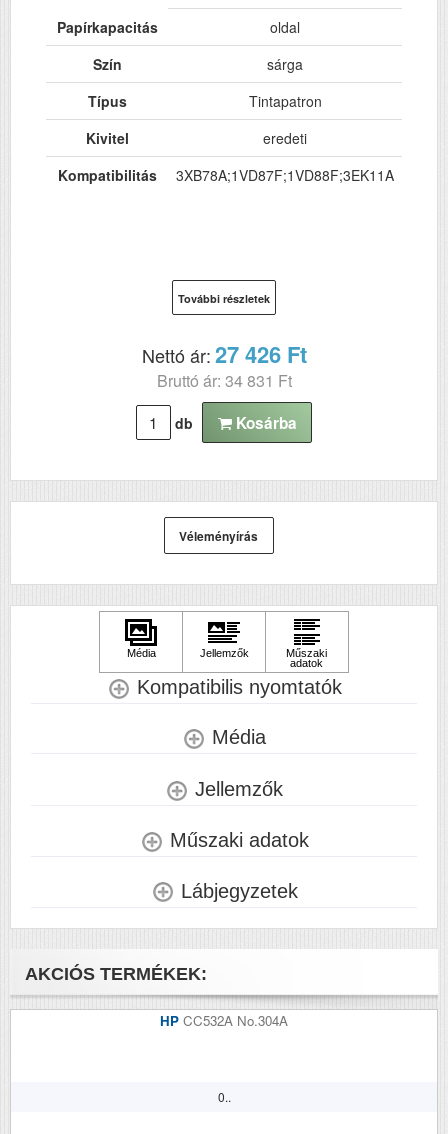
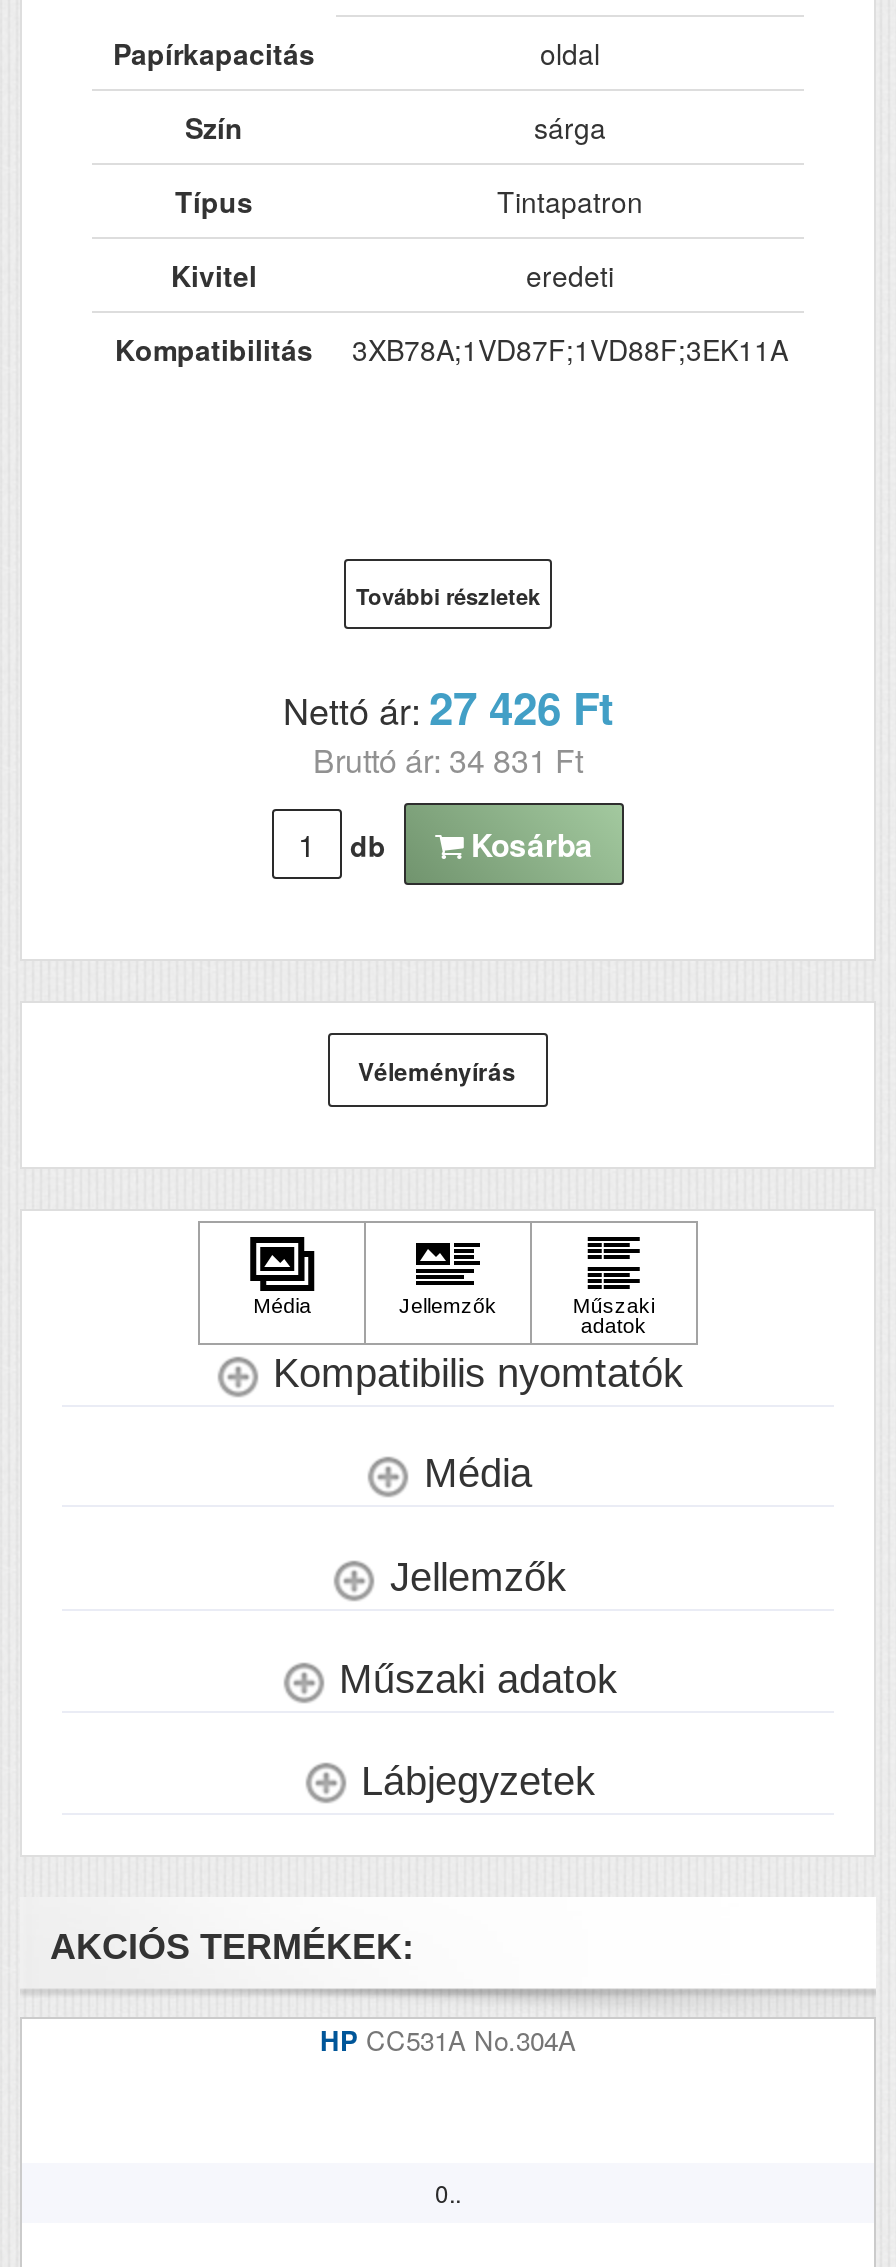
[160,1011,288,1030] HP CC532A No.304A -> [320,2020,576,2058] HP CC531A No.304A

